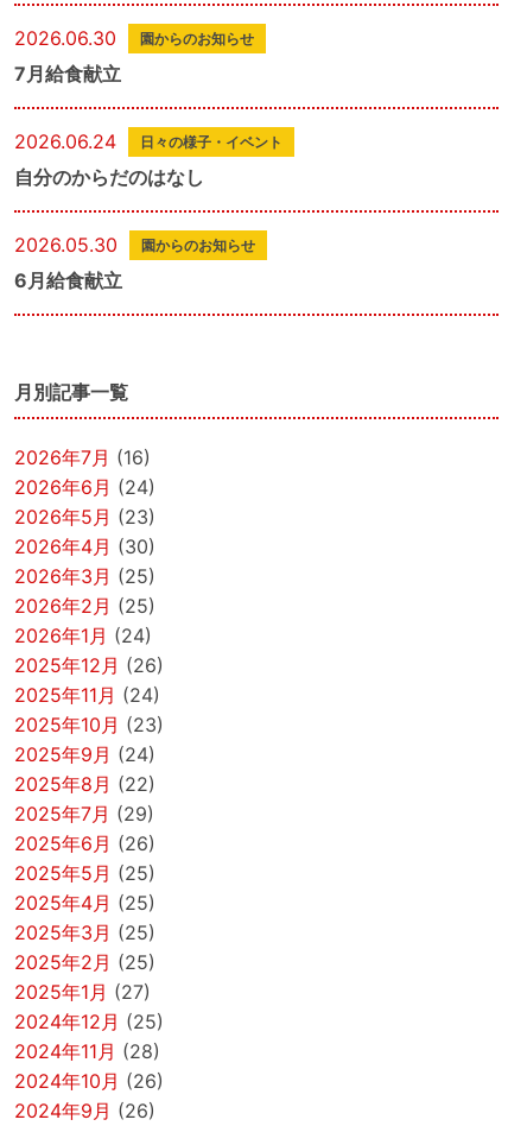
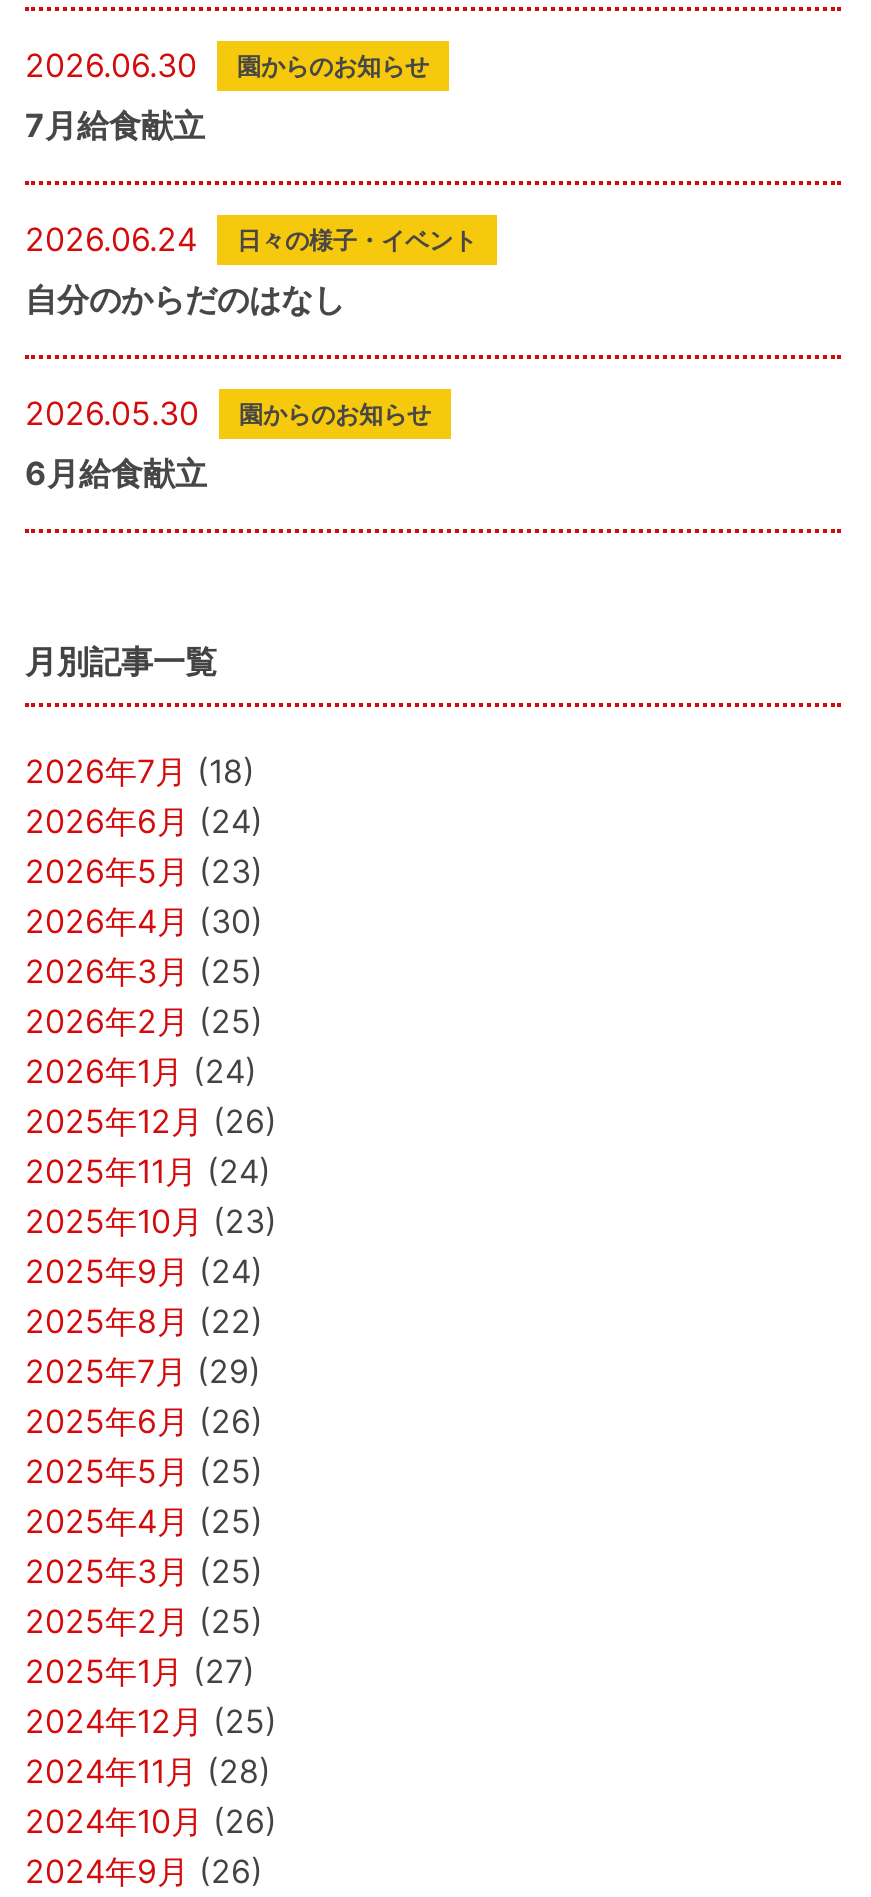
[14,446,151,469] 2026年7月(16) -> [25,751,255,791] 2026年7月(18)

